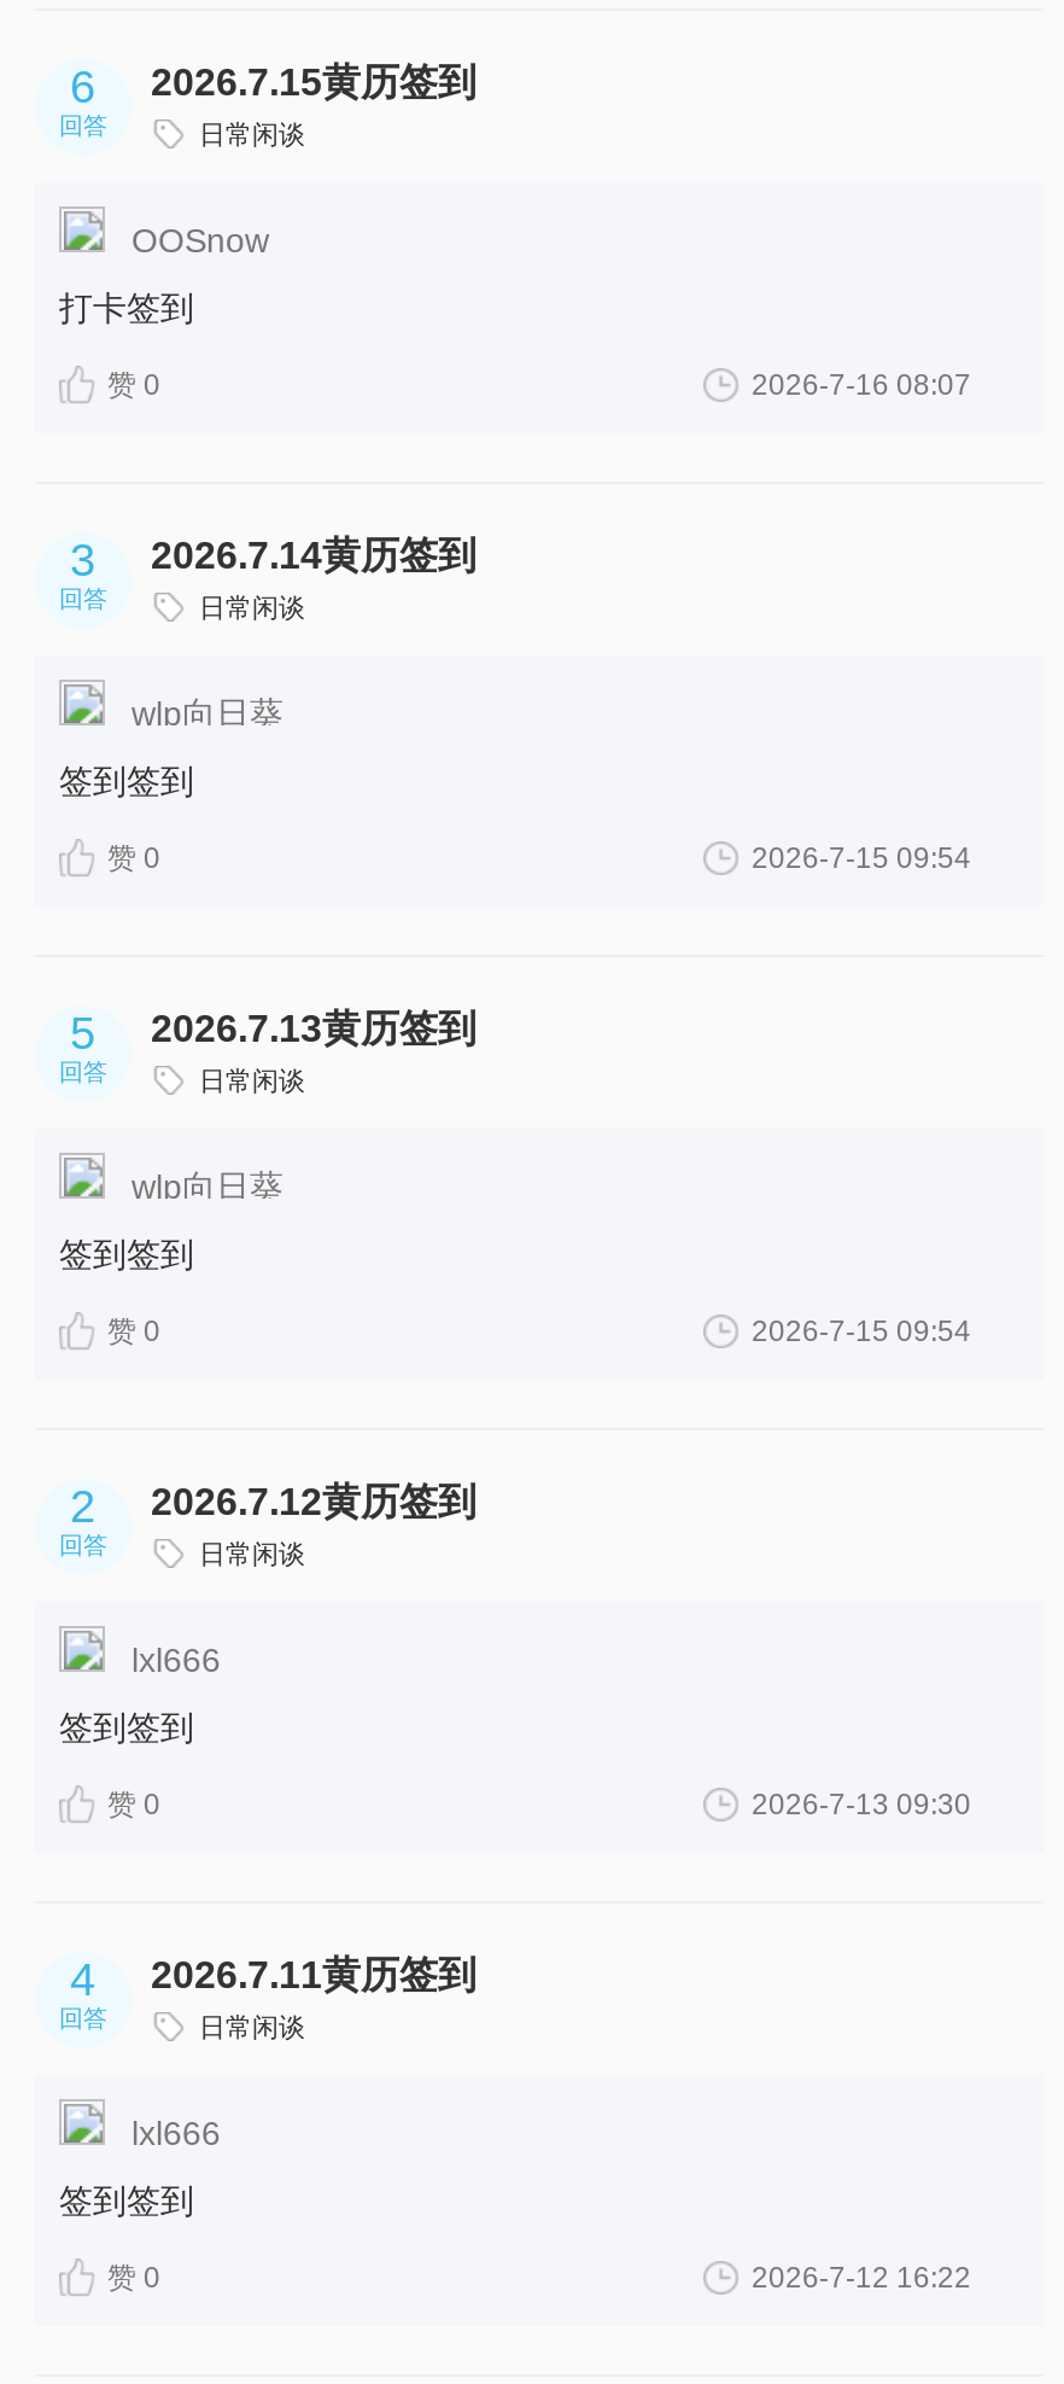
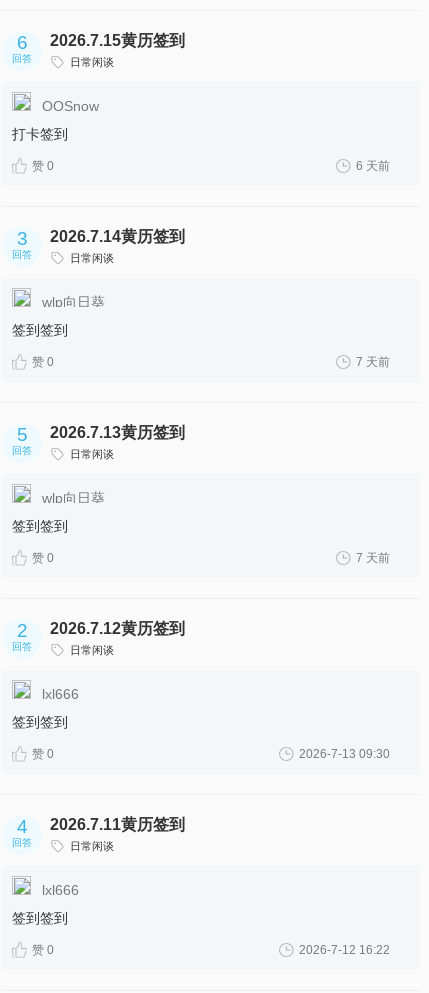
[752,368,971,402] 2026-7-16 08:07 -> [356,159,390,173] 6 天前
[752,841,971,875] 2026-7-15 09:54 -> [356,355,390,369] 7 天前
[752,1315,971,1348] 2026-7-15 09:54 -> [356,551,390,565] 7 天前

